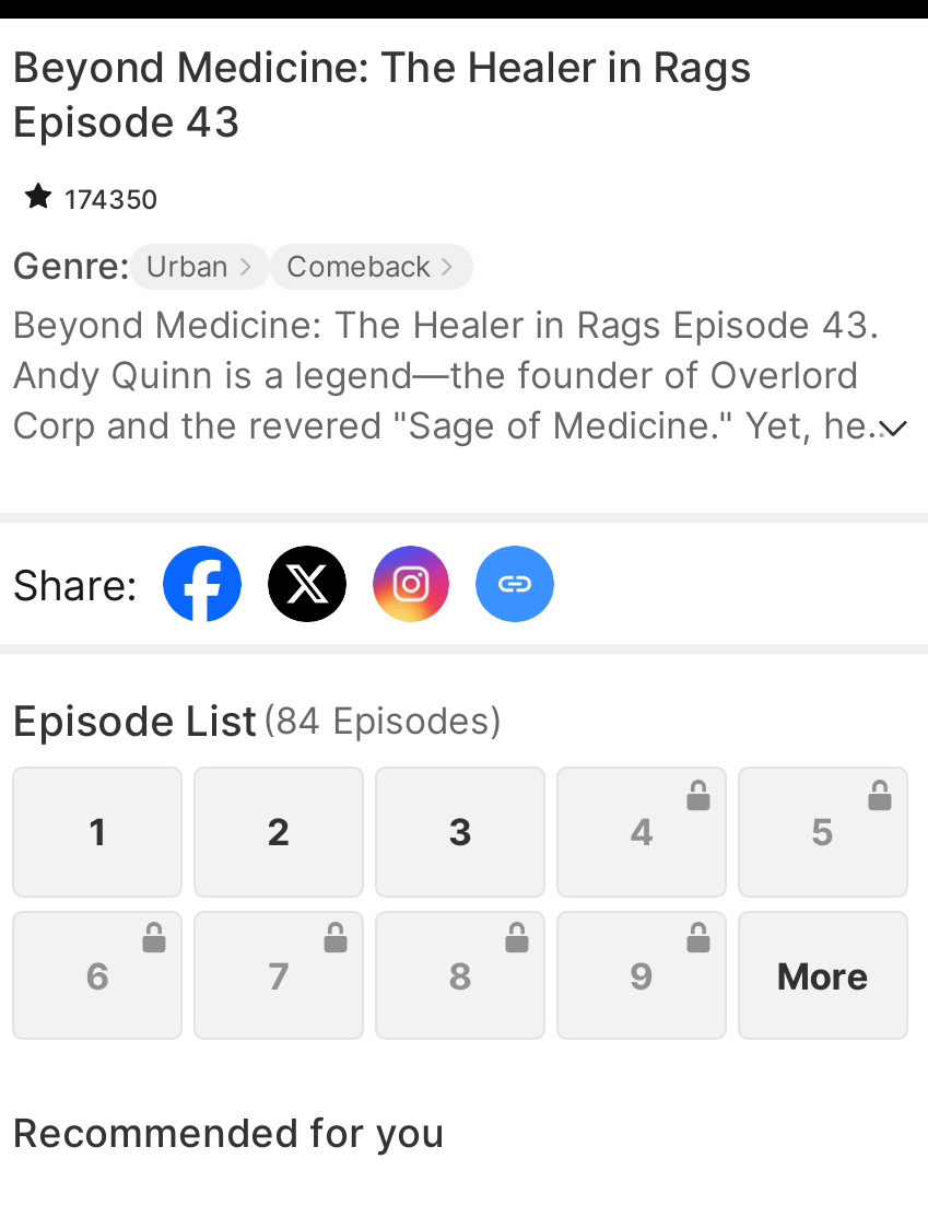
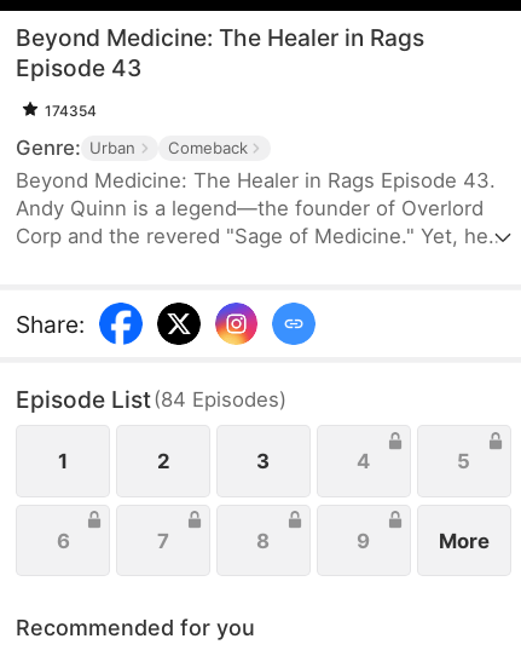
[64,182,158,215] 174350 -> [45,101,97,119] 174354

